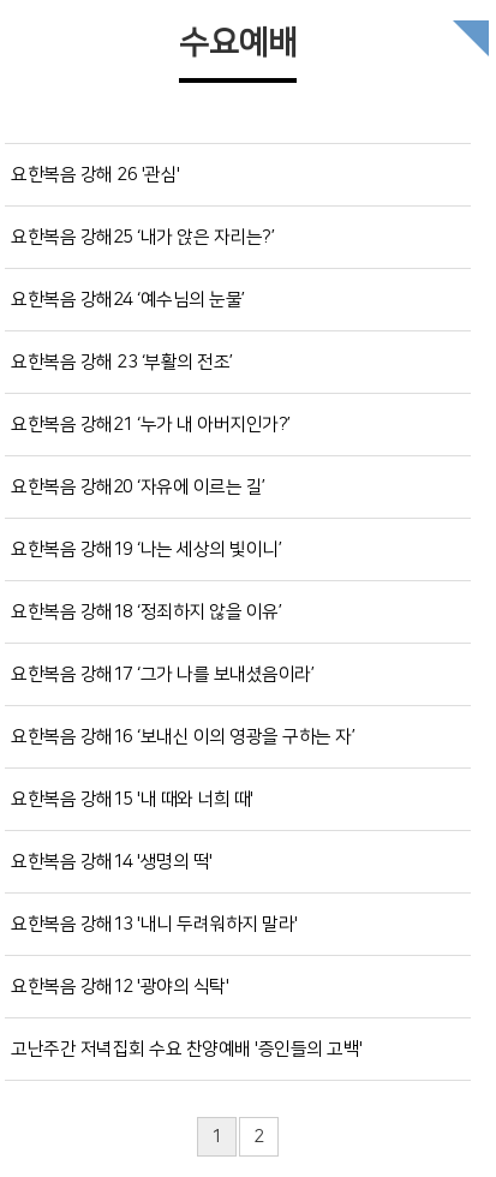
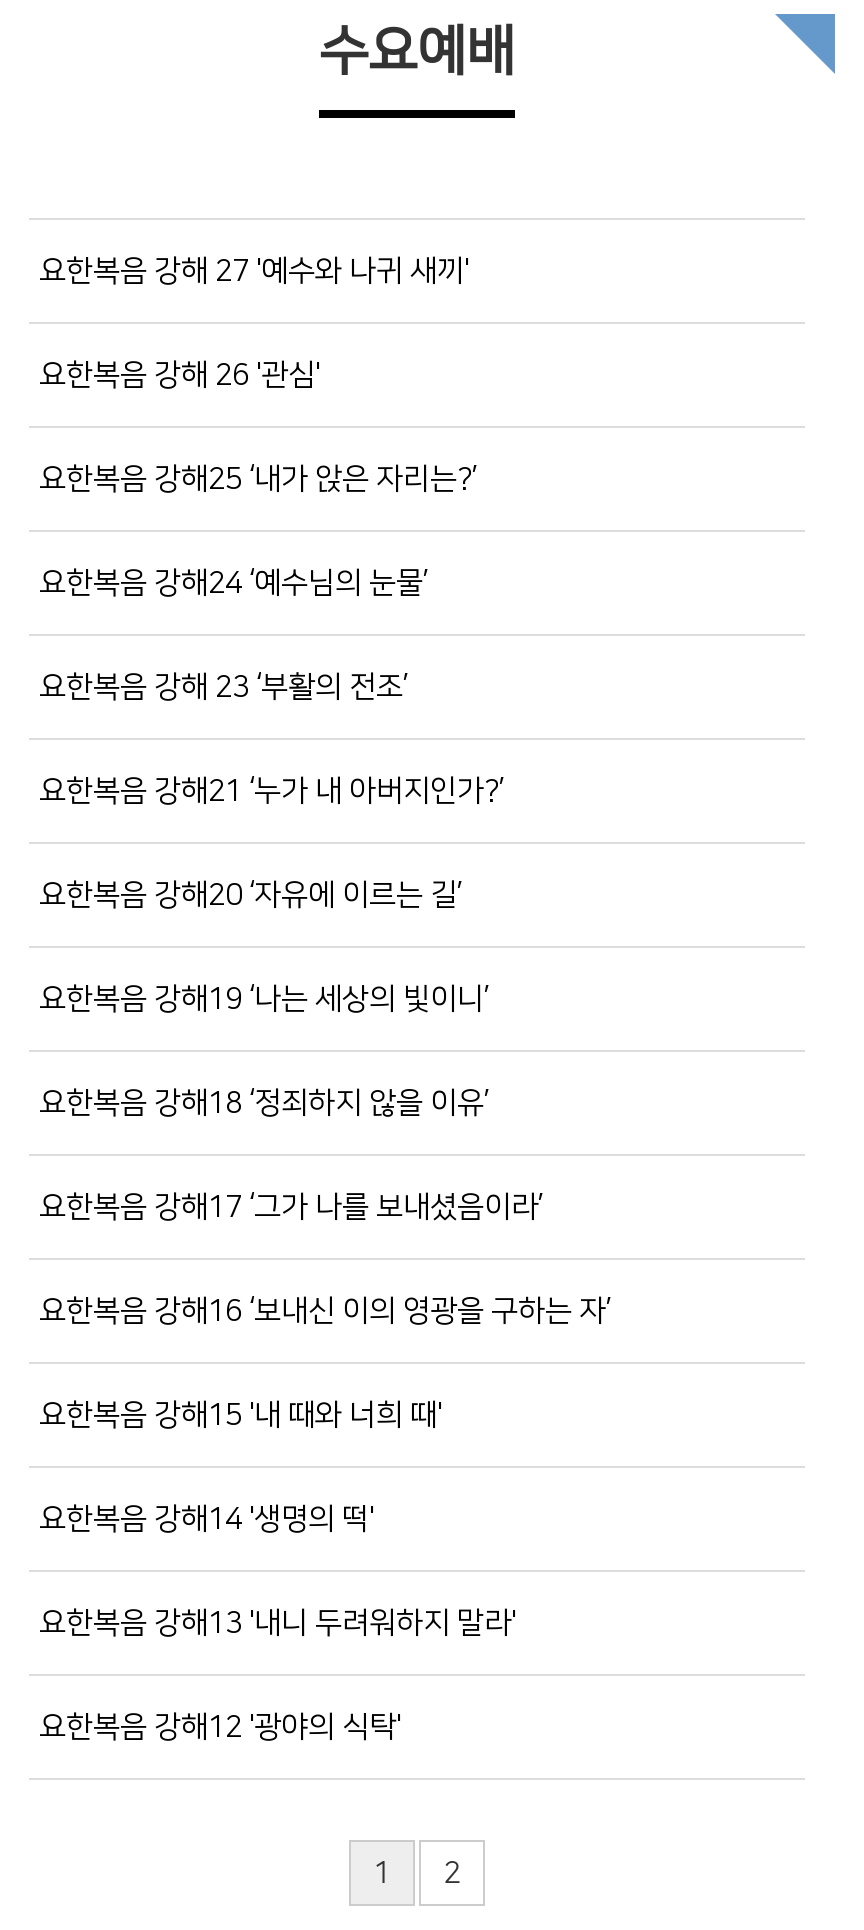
none -> [39,255,469,289] 요한복음 강해 27 '예수와 나귀 새끼'
moved [11,165,354,997] -> [39,359,611,1745]: 요한복음 강해 26 '관심' | 요한복음 강해25 ‘내가 앉은 자리는?’ | 요한복음 강해24 ‘예수님의 눈물’ | ... | 요한복음 강해13 '내니 두려워하지 말라' | 요한복음 강해12 '광야의 식탁'
[11,1039,362,1060] 고난주간 저녁집회 수요 찬양예배 '증인들의 고백' -> none

